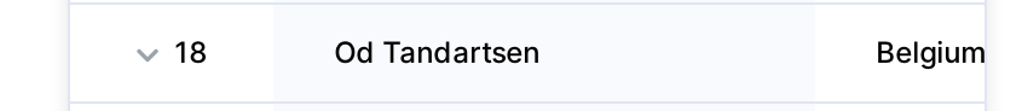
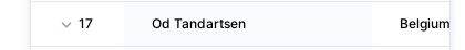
[175,35,209,71] 18 -> [79,16,93,32] 17

